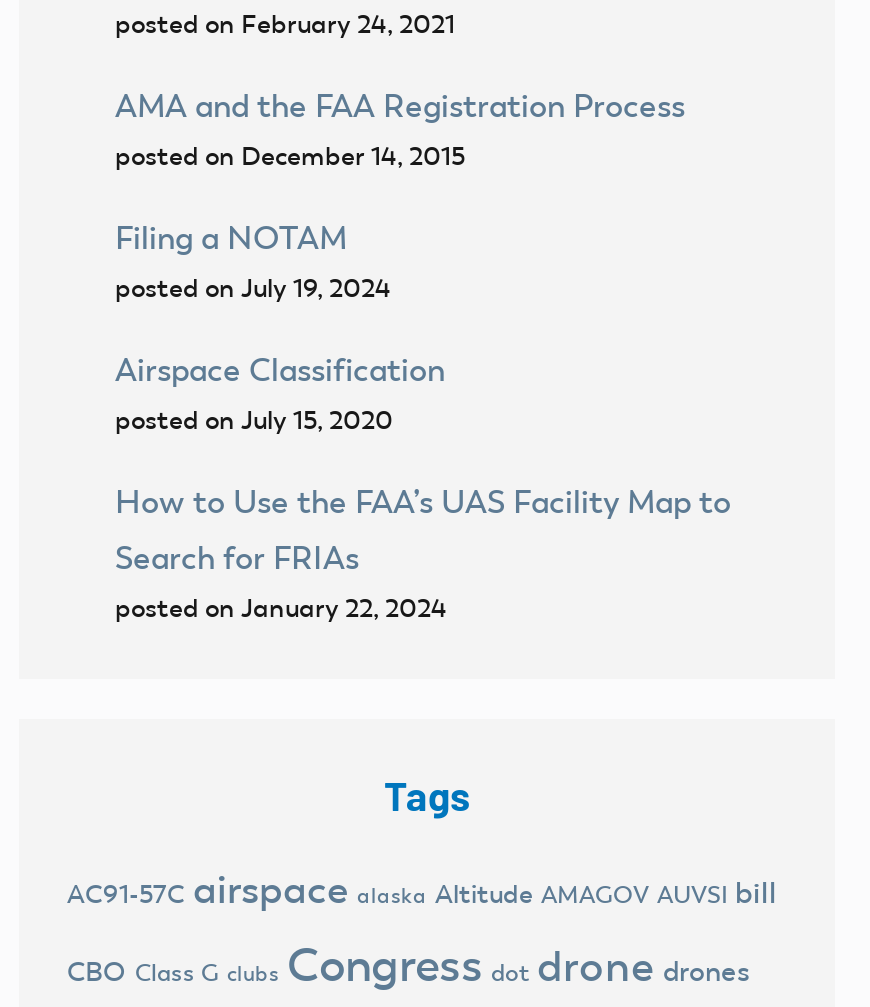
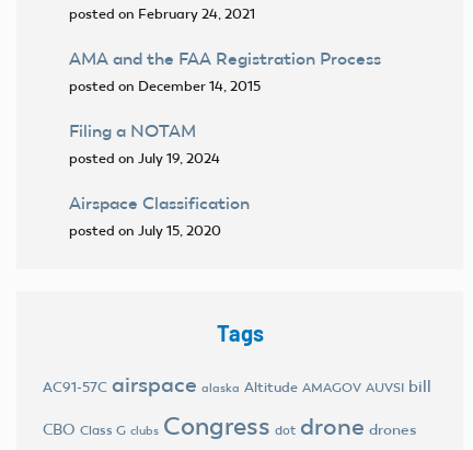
[115,483,731,623] How to Use the FAA’s UAS Facility Map to | Search for FRIAs | posted on January 22, 2024 -> none

